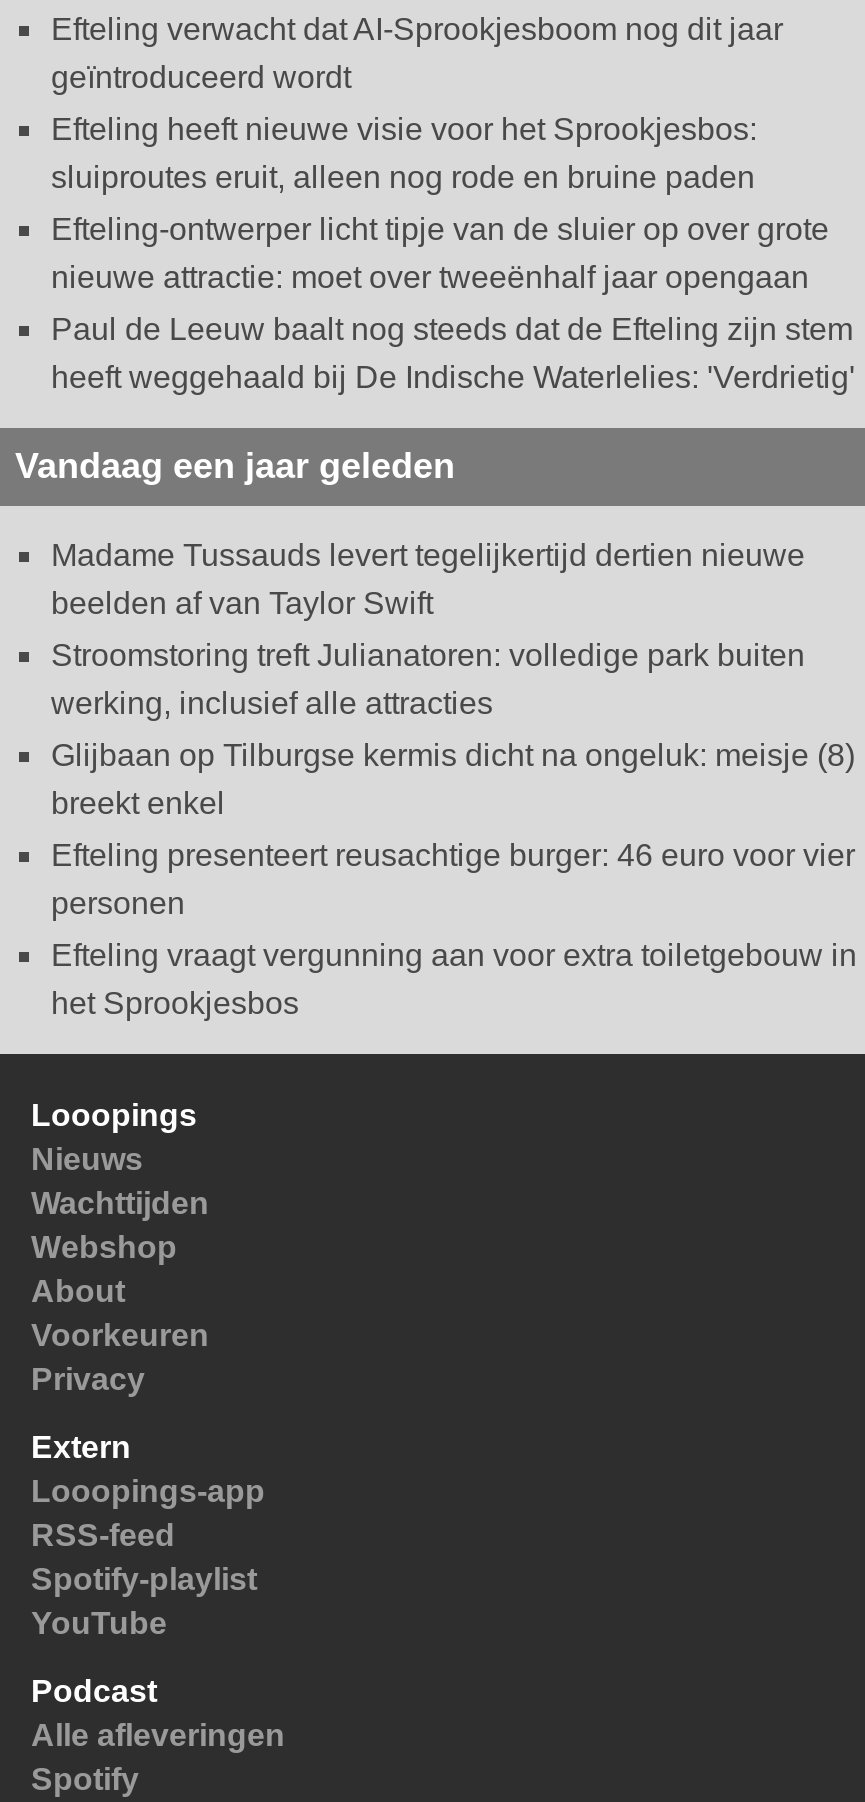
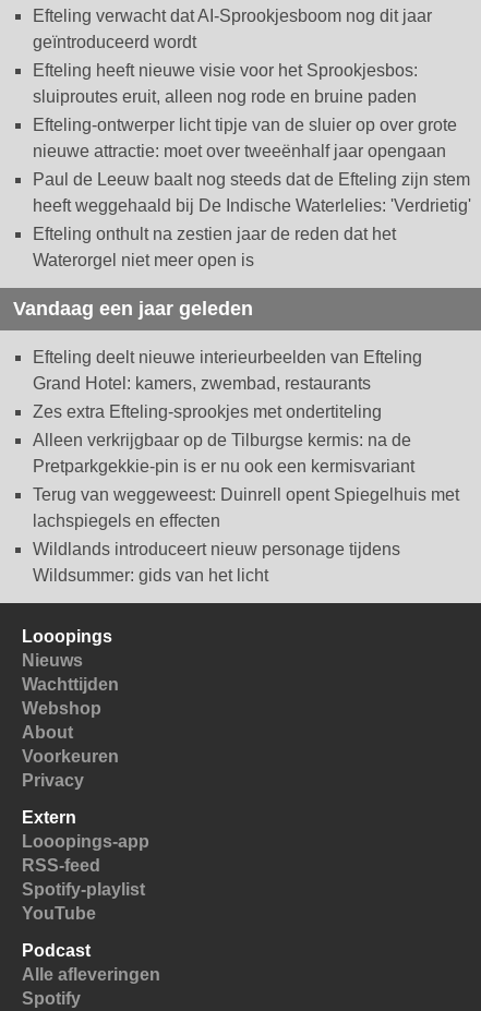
none -> [33,224,396,269] Efteling onthult na zestien jaar de reden dat het | Waterorgel niet meer open is
moved [15,446,455,486] -> [13,298,253,319]: Vandaag een jaar geleden
[51,538,805,620] Madame Tussauds levert tegelijkertijd dertien nieuwe | beelden af van Taylor Swift -> [33,348,422,392] Efteling deelt nieuwe interieurbeelden van Efteling | Grand Hotel: kamers, zwembad, restaurants
[51,638,805,720] Stroomstoring treft Julianatoren: volledige park buiten | werking, inclusief alle attracties -> [33,402,382,421] Zes extra Efteling-sprookjes met ondertiteling
[51,738,855,820] Glijbaan op Tilburgse kermis dicht na ongeluk: meisje (8) | breekt enkel -> [33,431,414,475] Alleen verkrijgbaar op de Tilburgse kermis: na de | Pretparkgekkie-pin is er nu ook een kermisvariant
[51,838,855,920] Efteling presenteert reusachtige burger: 46 euro voor vier | personen -> [33,485,459,530] Terug van weggeweest: Duinrell opent Spiegelhuis met | lachspiegels en effecten
[51,938,857,1020] Efteling vraagt vergunning aan voor extra toiletgebouw in | het Sprookjesbos -> [33,540,400,584] Wildlands introduceert nieuw personage tijdens | Wildsummer: gids van het licht

